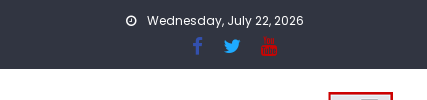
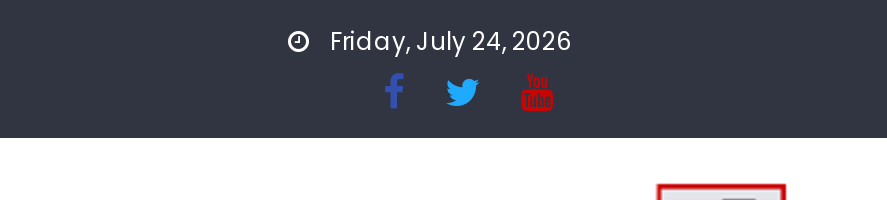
[144,12,304,29] Wednesday, July 22, 2026 -> [324,24,572,58] Friday, July 24, 2026

